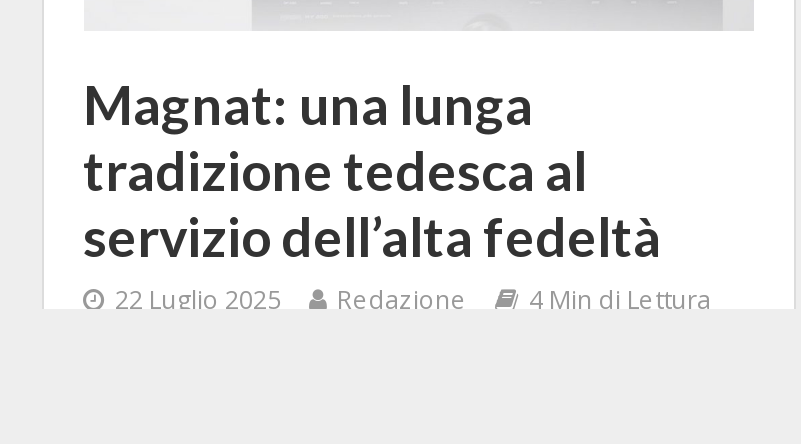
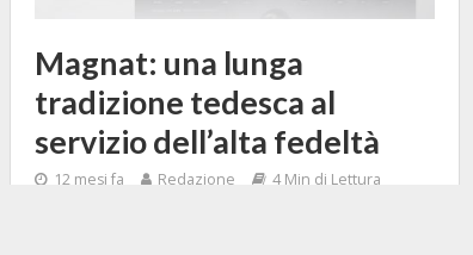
[115,284,711,318] 22 Luglio 2025 Redazione 4 Min di Lettura -> [53,169,380,189] 12 mesi fa Redazione 4 Min di Lettura

